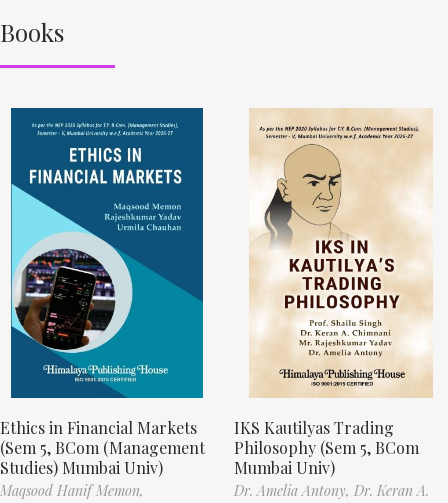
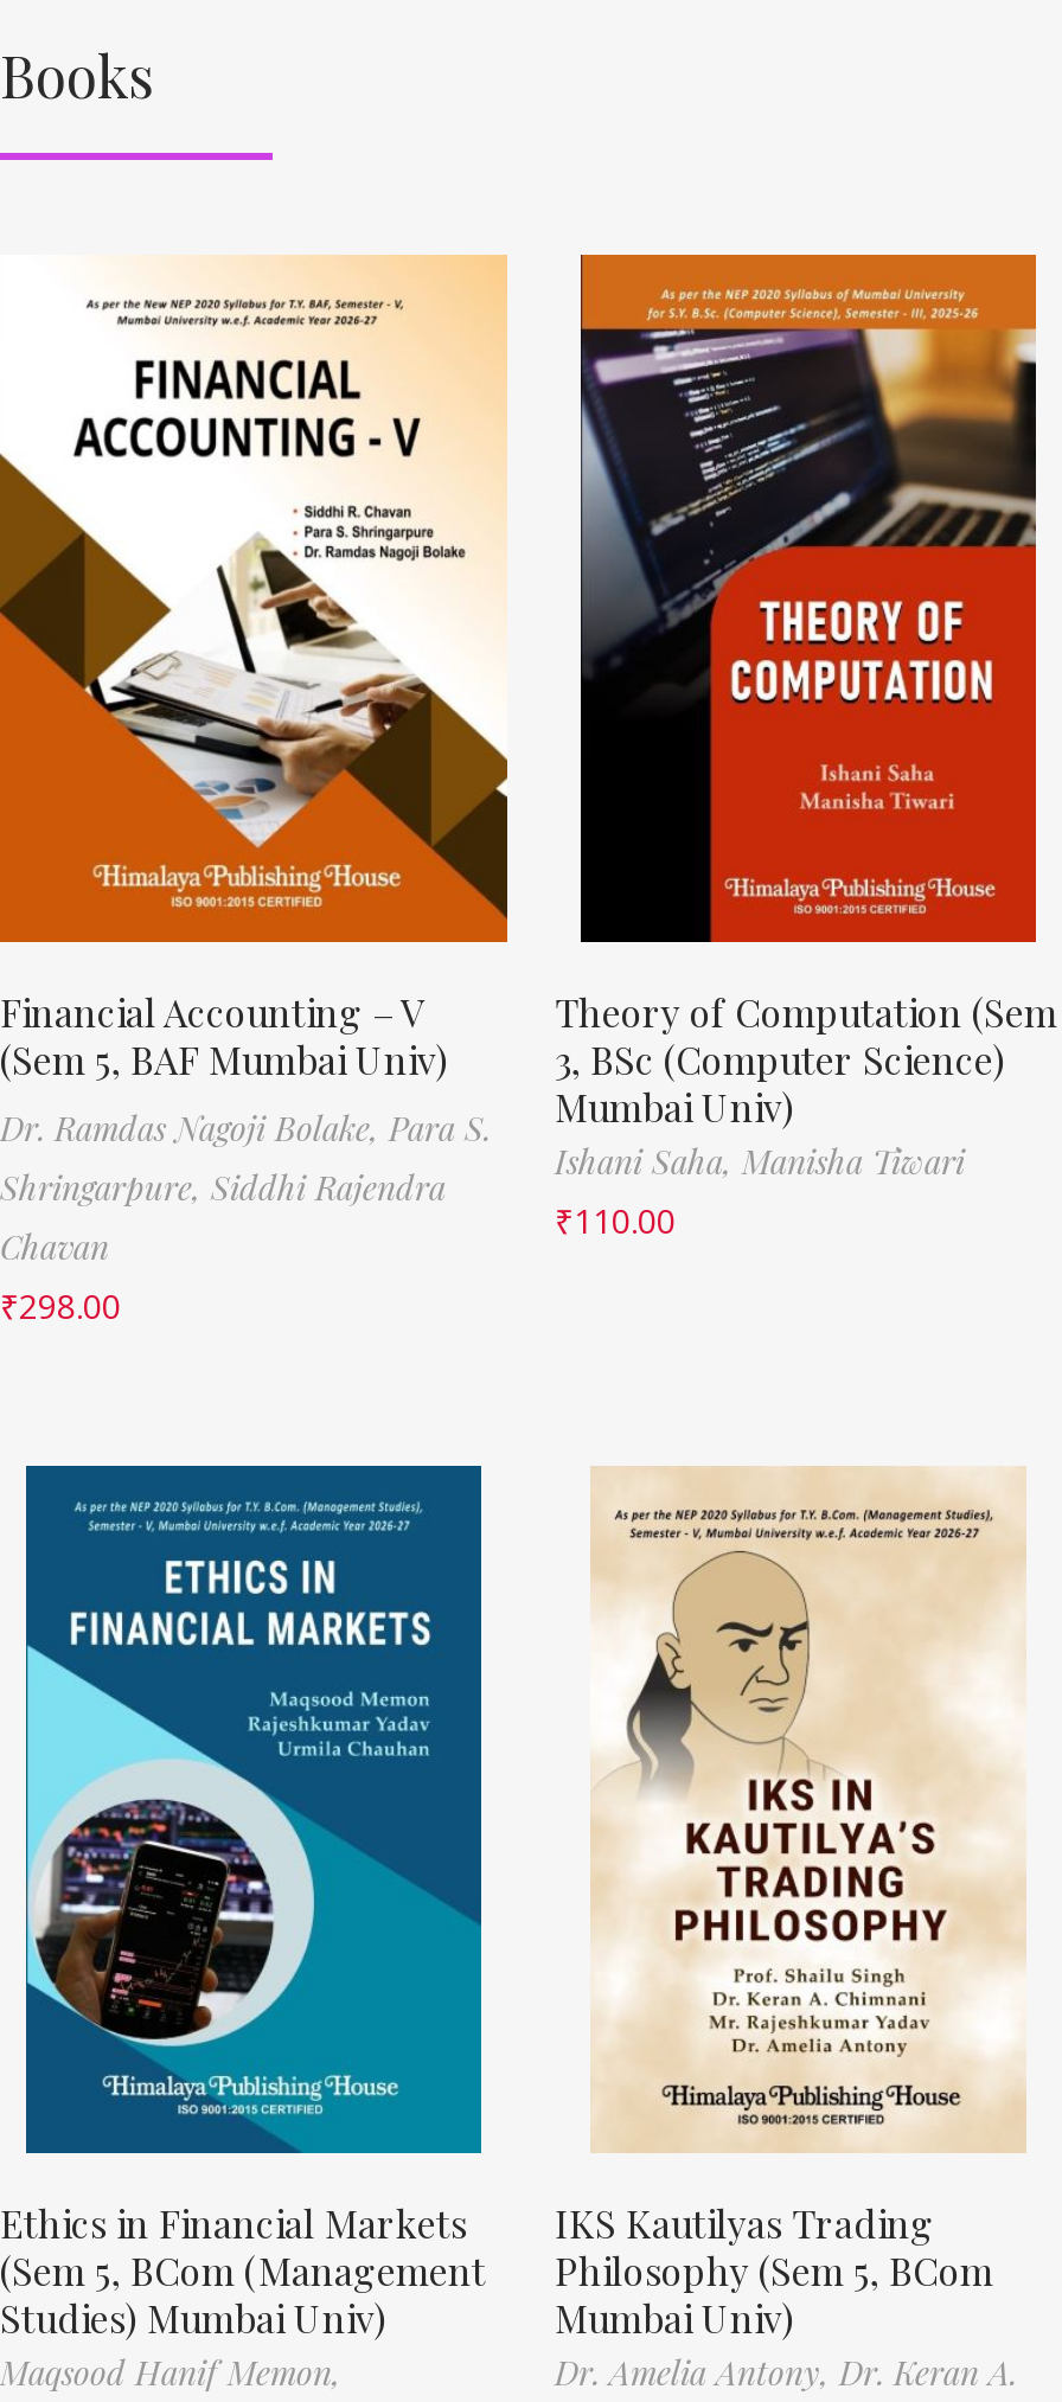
none -> [0,252,510,1328] [image] | Financial Accounting – V | (Sem 5, BAF Mumbai Univ) | Dr. Ramdas Nagoji Bolake, Para S. | Shringarpure, Siddhi Rajendra | Chavan | ₹298.00
none -> [555,252,1057,1242] [image] | Theory of Computation (Sem | 3, BSc (Computer Science) | Mumbai Univ) | Ishani Saha, Manisha Tiwari | ₹110.00

